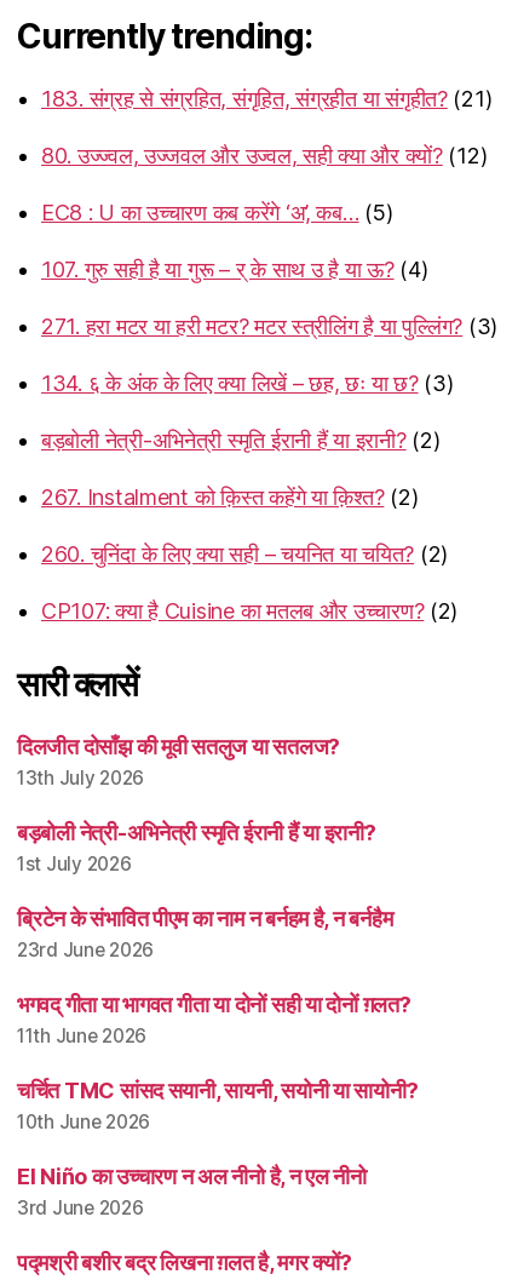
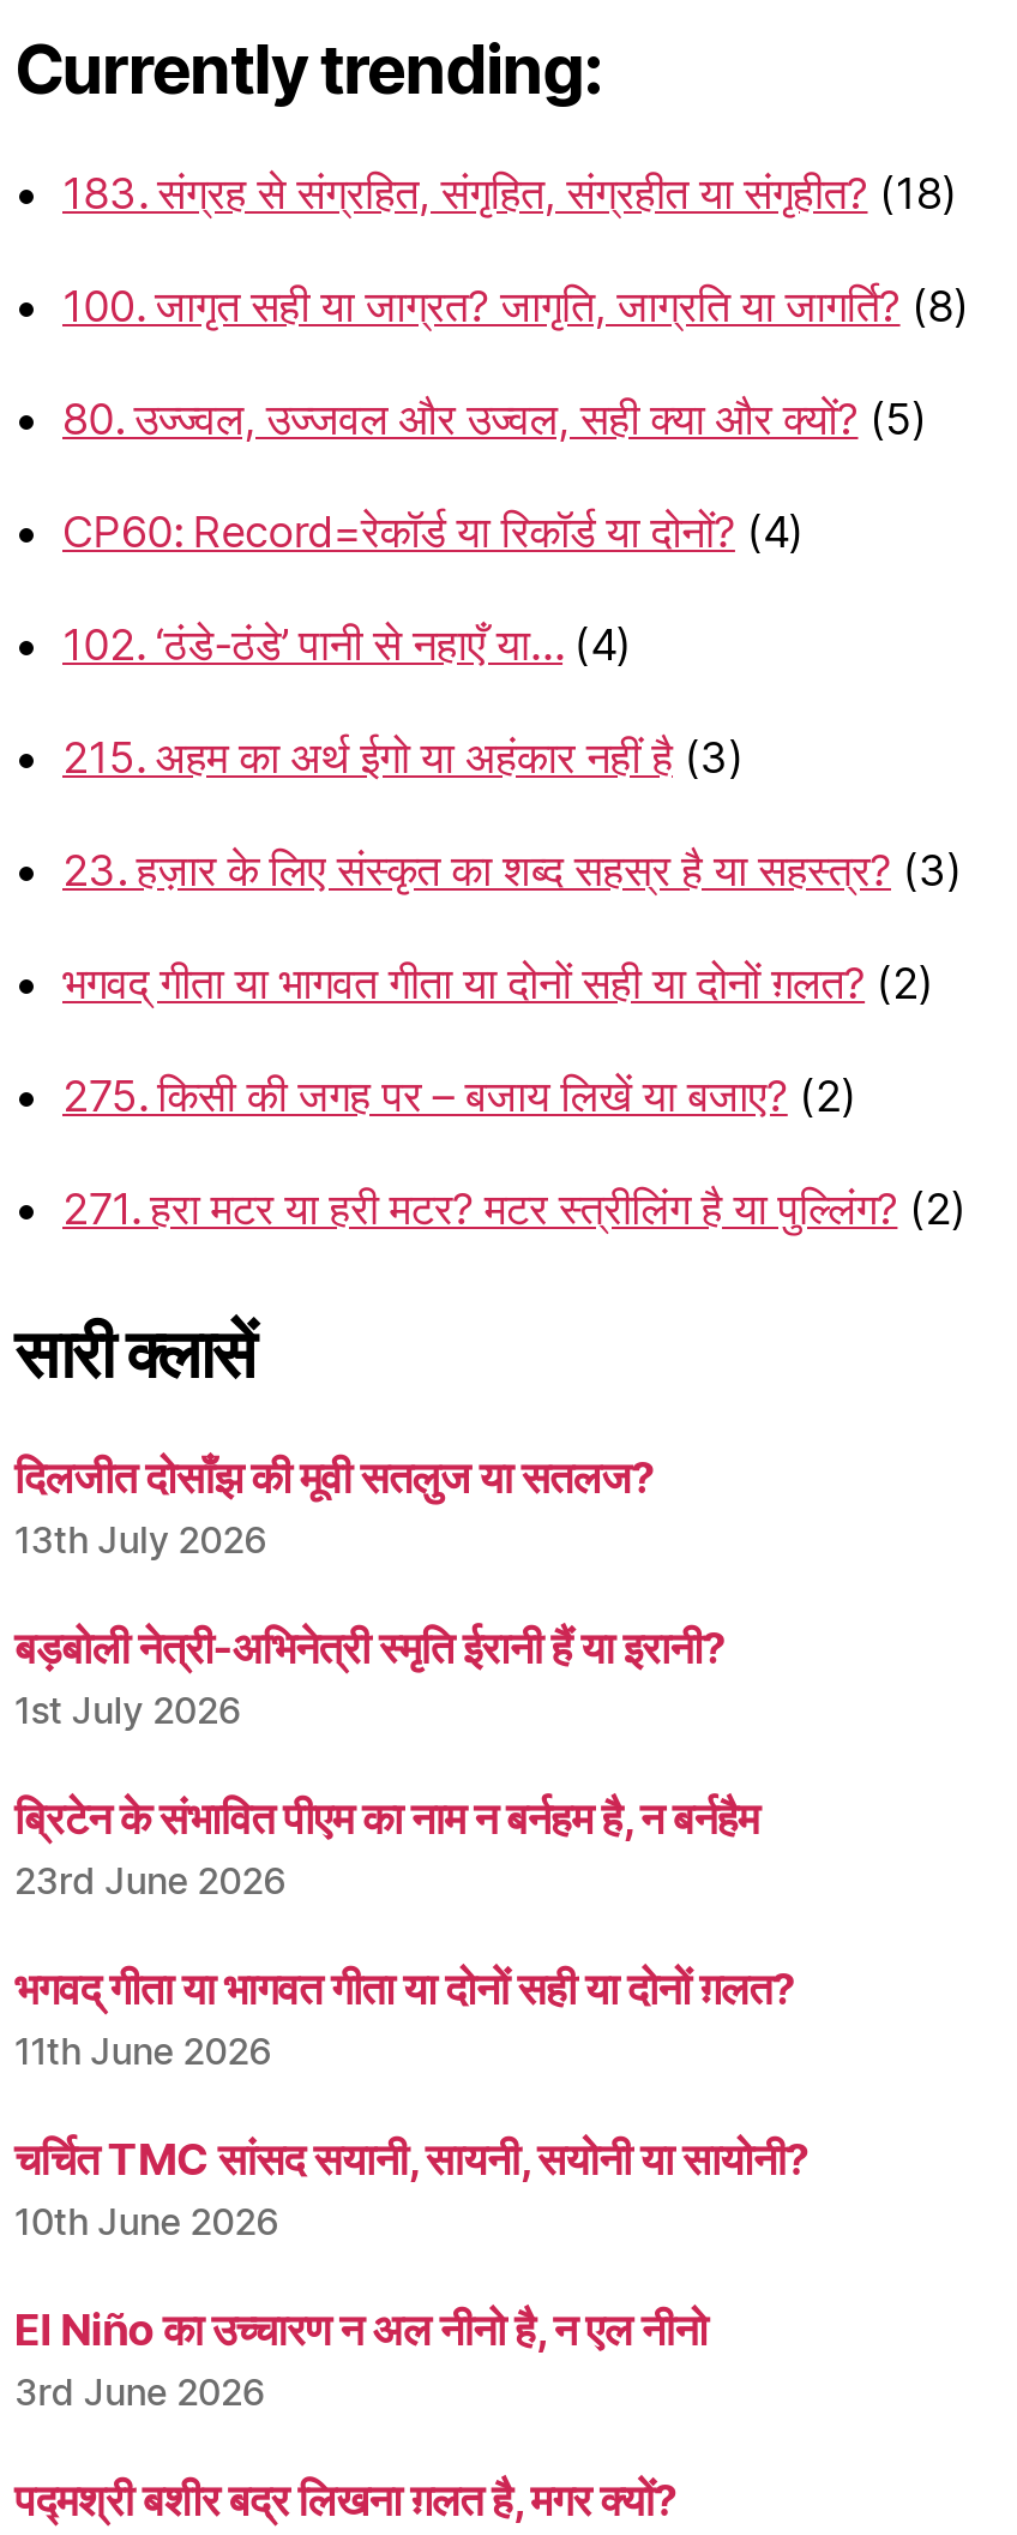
[41,85,492,111] 183. संग्रह से संग्रहित, संगृहित, संग्रहीत या संगृहीत? (21) -> [62,167,956,217] 183. संग्रह से संग्रहित, संगृहित, संग्रहीत या संगृहीत? (18)
[41,142,487,168] 80. उज्ज्वल, उज्जवल और उज्वल, सही क्या और क्यों? (12) -> [62,280,967,330] 100. जागृत सही या जाग्रत? जागृति, जाग्रति या जागर्ति? (8)
[41,199,393,225] EC8 : U का उच्चारण कब करेंगे ‘अ’, कब… (5) -> [62,392,925,443] 80. उज्ज्वल, उज्जवल और उज्वल, सही क्या और क्यों? (5)
[41,256,428,282] 107. गुरु सही है या गुरू – र् के साथ उ है या ऊ? (4) -> [62,505,802,556] CP60: Record=रेकॉर्ड या रिकॉर्ड या दोनों? (4)
[41,313,498,338] 271. हरा मटर या हरी मटर? मटर स्त्रीलिंग है या पुल्लिंग? (3) -> [62,618,630,669] 102. ‘ठंडे-ठंडे’ पानी से नहाएँ या… (4)
[41,370,453,395] 134. ६ के अंक के लिए क्या लिखें – छह, छः या छ? (3) -> [62,731,742,781] 215. अहम का अर्थ ईगो या अहंकार नहीं है (3)
[41,427,440,452] बड़बोली नेत्री-अभिनेत्री स्मृति ईरानी हैं या इरानी? (2) -> [62,844,960,894] 23. हज़ार के लिए संस्कृत का शब्द सहस्र है या सहस्त्र? (3)
[41,484,418,509] 267. Instalment को क़िस्त कहेंगे या क़िश्त? (2) -> [62,957,932,1007] भगवद् गीता या भागवत गीता या दोनों सही या दोनों ग़लत? (2)
[41,541,448,566] 260. चुनिंदा के लिए क्या सही – चयनित या चयित? (2) -> [62,1069,855,1120] 275. किसी की जगह पर – बजाय लिखें या बजाए? (2)
[41,598,458,623] CP107: क्या है Cuisine का मतलब और उच्चारण? (2) -> [62,1182,964,1233] 271. हरा मटर या हरी मटर? मटर स्त्रीलिंग है या पुल्लिंग? (2)

